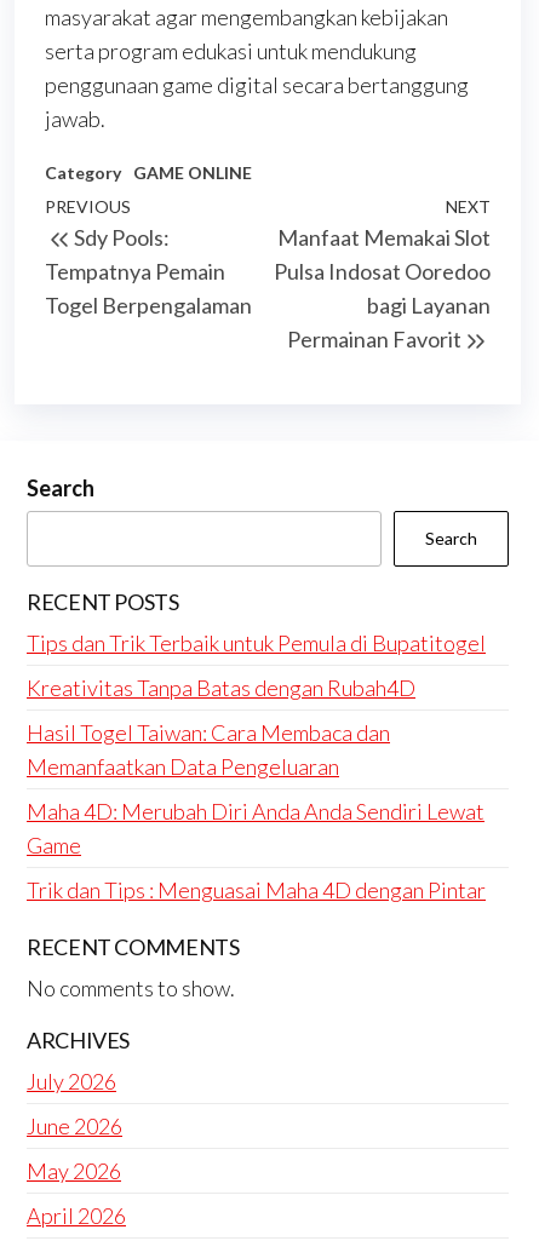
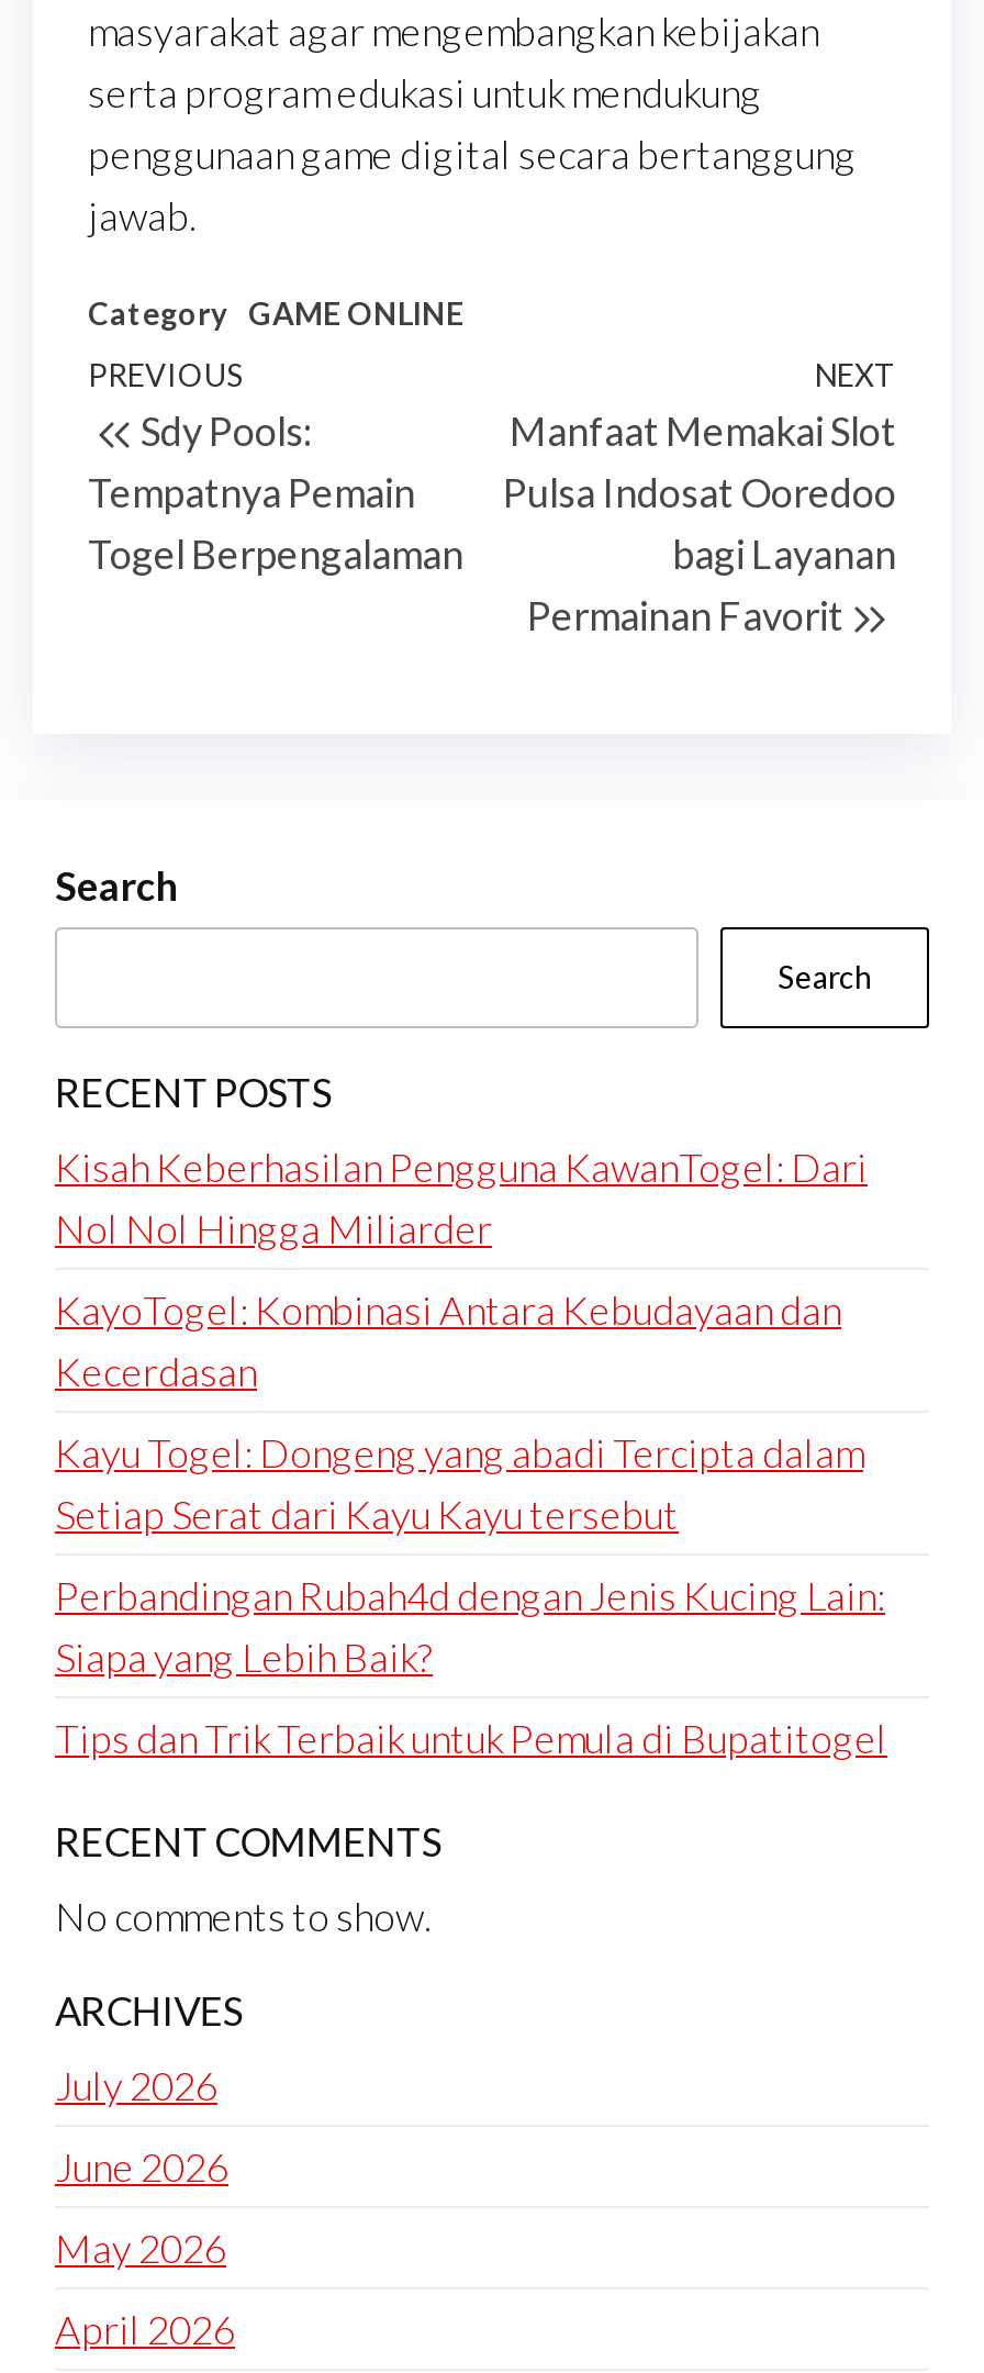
none -> [55,1143,885,1681] Kisah Keberhasilan Pengguna KawanTogel: Dari | Nol Nol Hingga Miliarder | KayoTogel: Kombinasi Antara Kebudayaan dan | Kecerdasan | Kayu Togel: Dongeng yang abadi Tercipta dalam | Setiap Serat dari Kayu Kayu tersebut | Perbandingan Rubah4d dengan Jenis Kucing Lain: | Siapa yang Lebih Baik?
moved [27,630,486,656] -> [55,1714,887,1762]: Tips dan Trik Terbaik untuk Pemula di Bupatitogel
[27,674,486,903] Kreativitas Tanpa Batas dengan Rubah4D | Hasil Togel Taiwan: Cara Membaca dan | Memanfaatkan Data Pengeluaran | Maha 4D: Merubah Diri Anda Anda Sendiri Lewat | Game | Trik dan Tips : Menguasai Maha 4D dengan Pintar -> none

